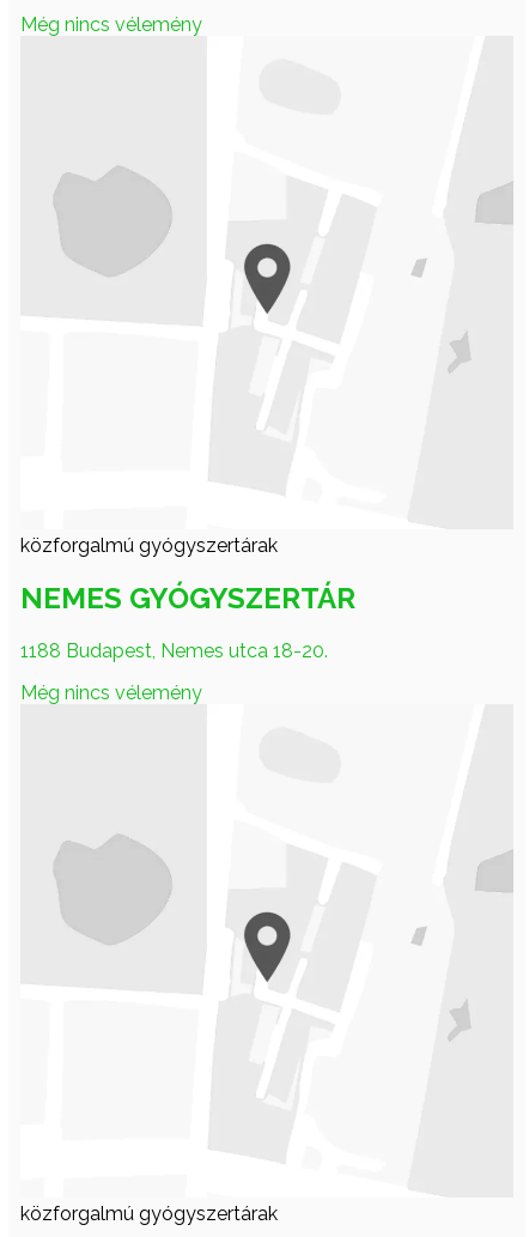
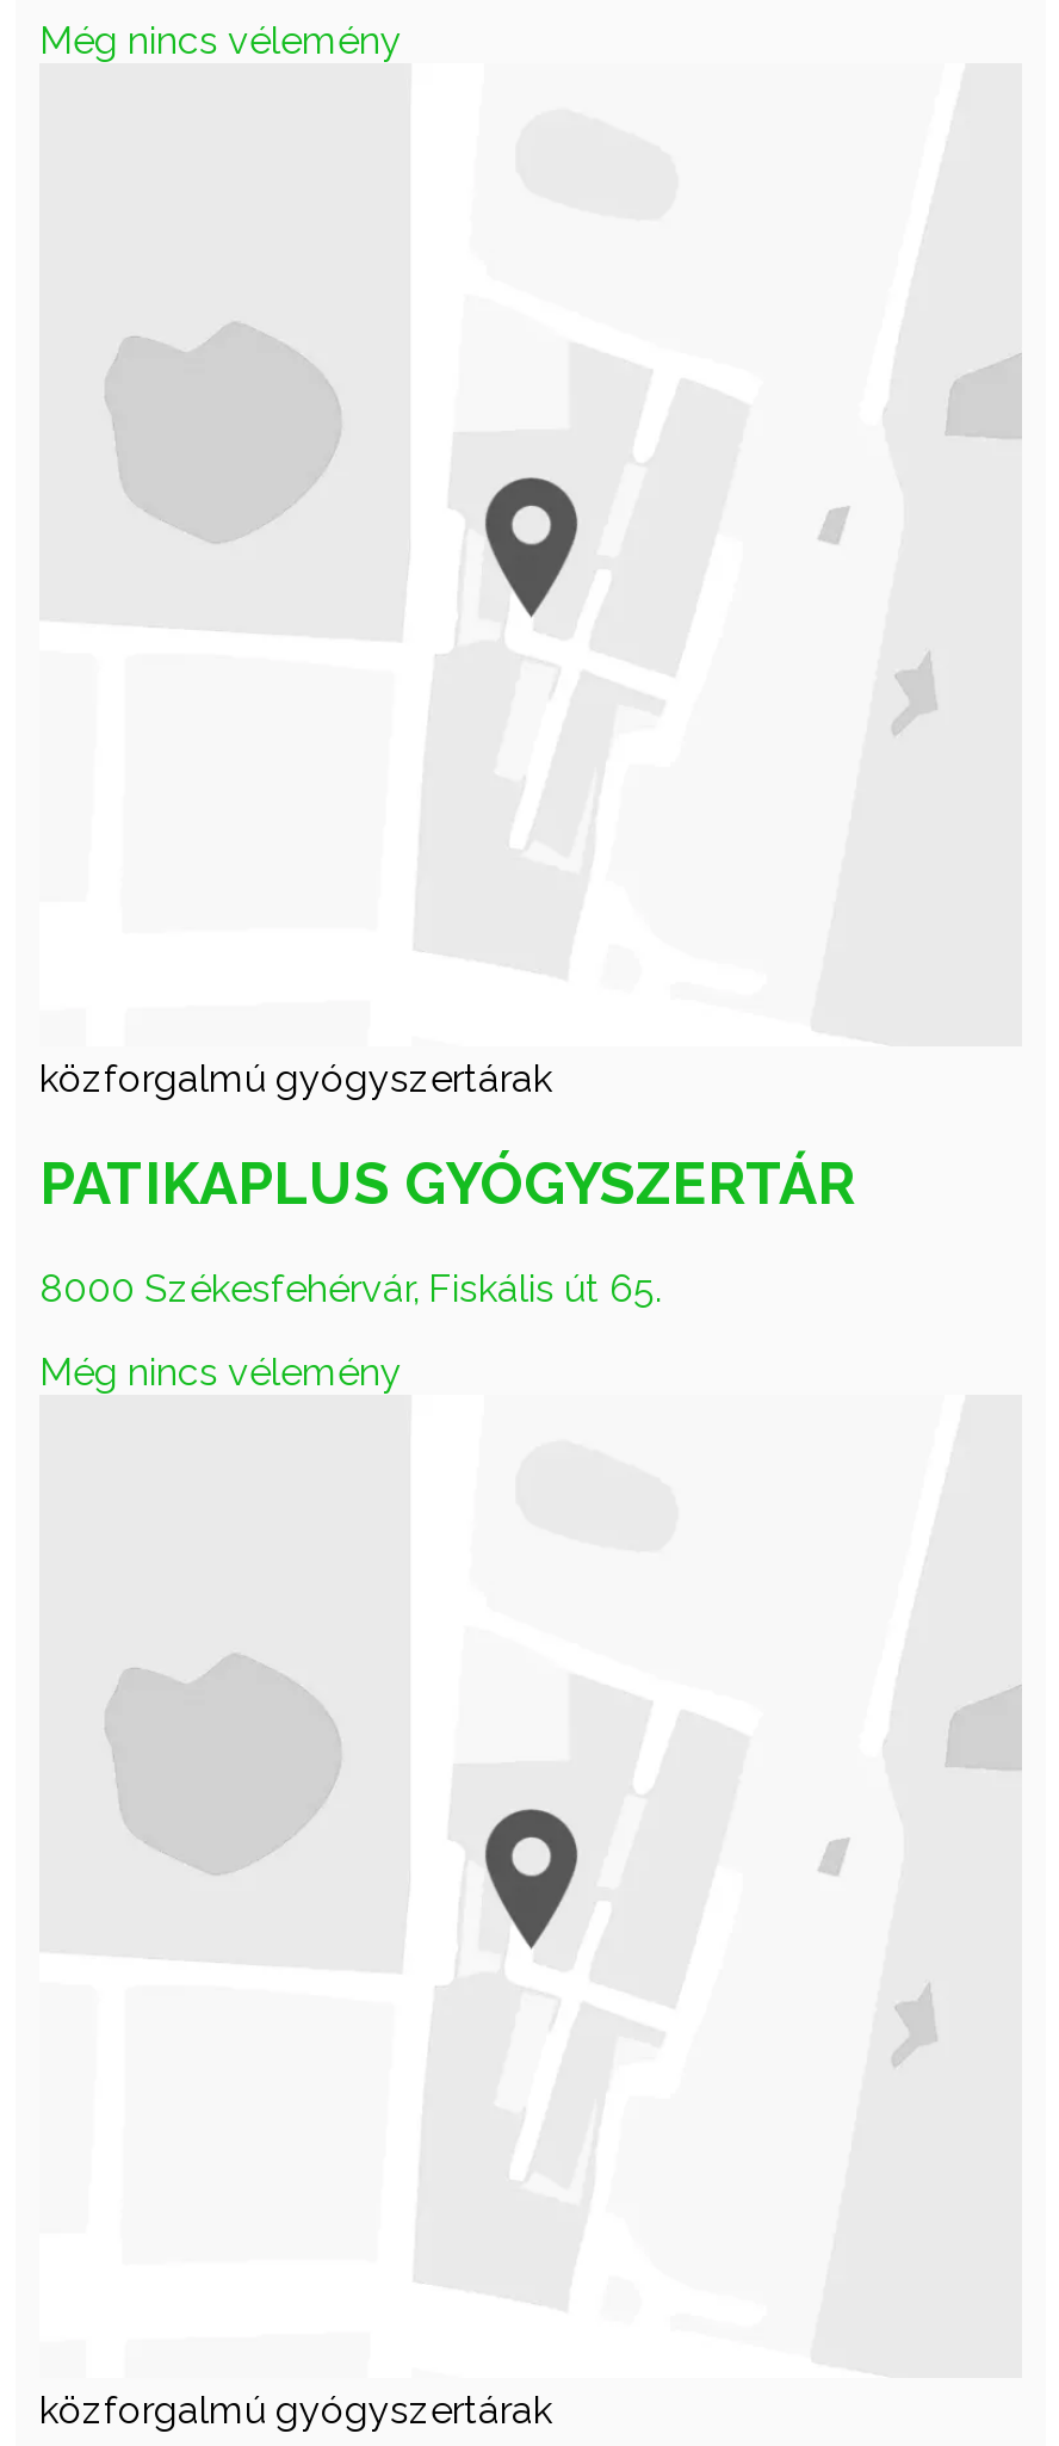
[20,581,355,616] NEMES GYÓGYSZERTÁR -> [39,1150,855,1219] PATIKAPLUS GYÓGYSZERTÁR
[20,640,328,662] 1188 Budapest, Nemes utca 18-20. -> [39,1266,662,1312] 8000 Székesfehérvár, Fiskális út 65.

